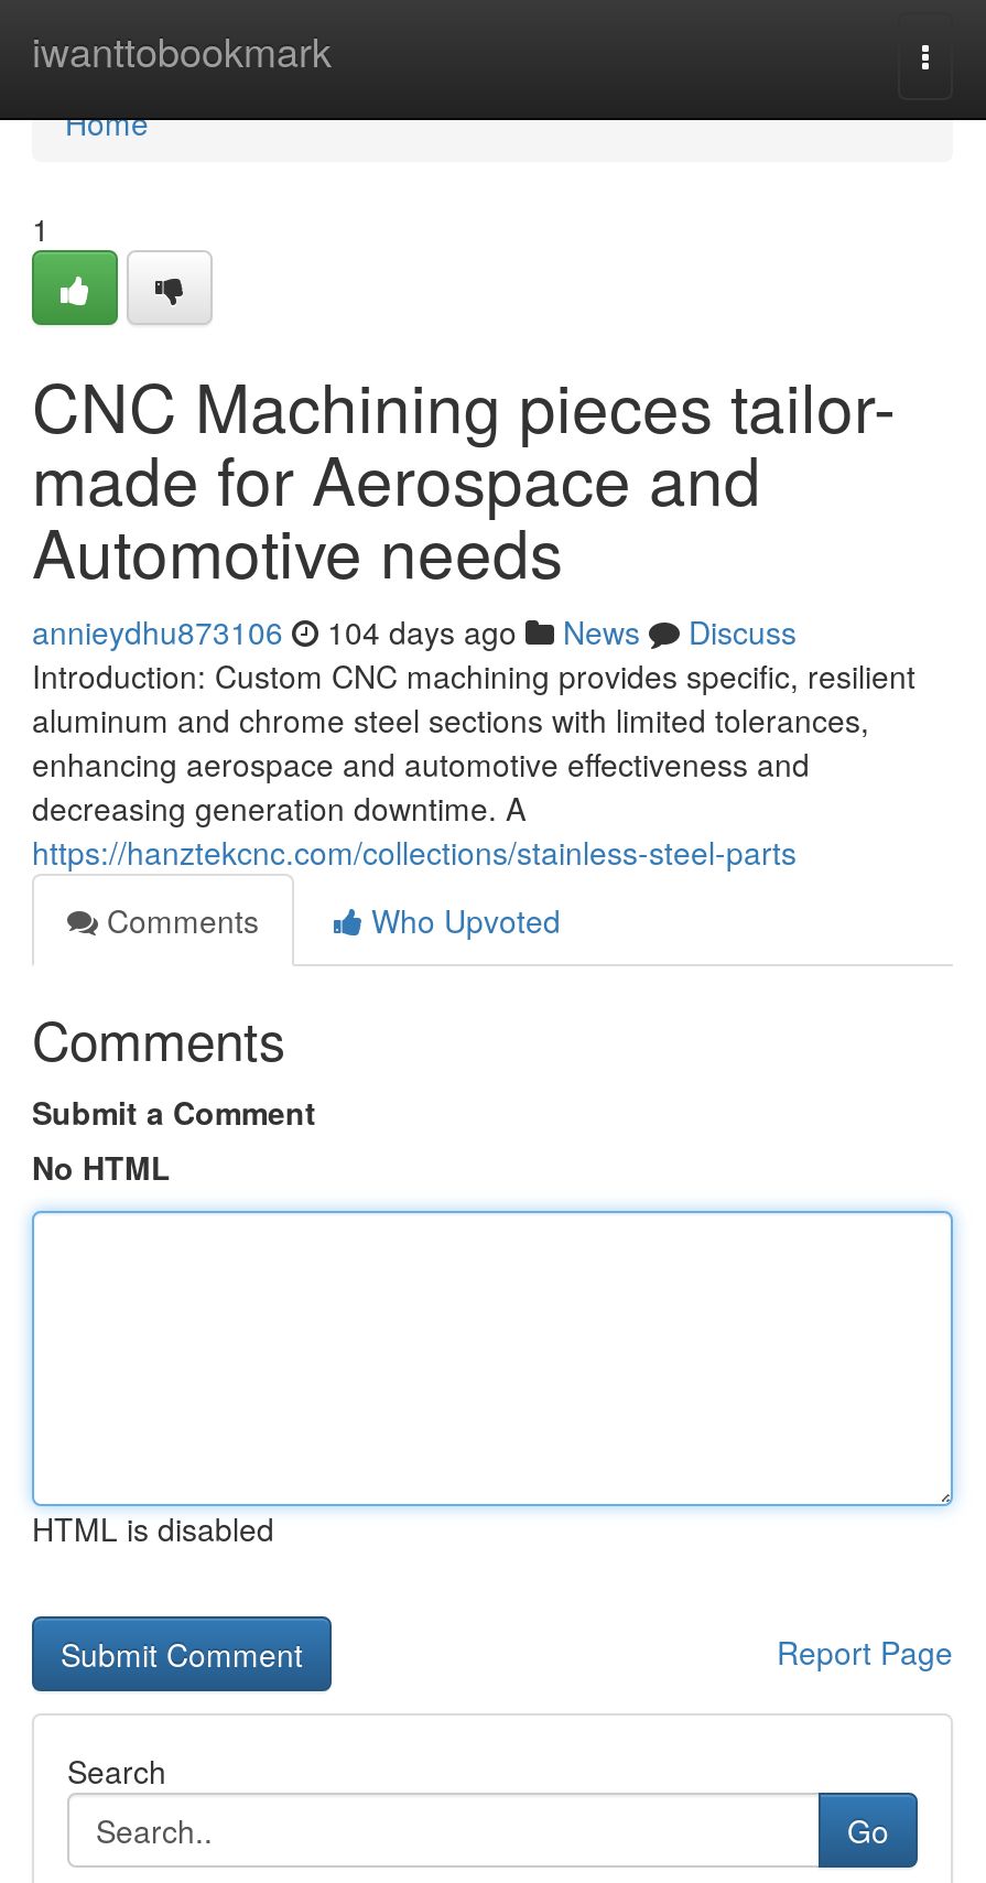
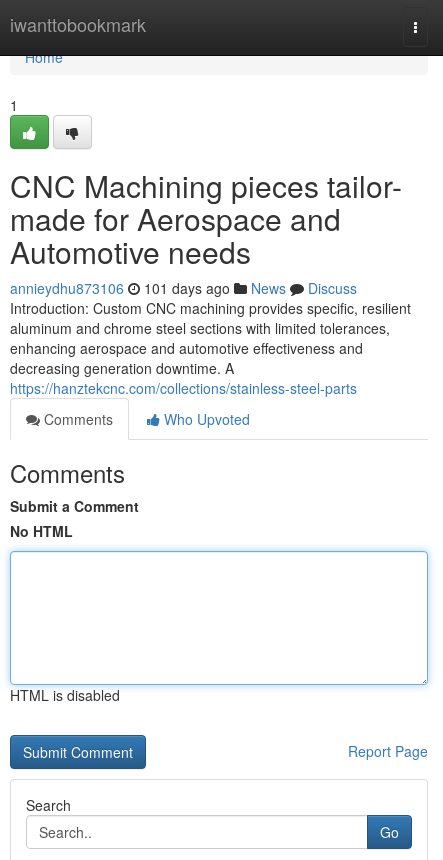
[32,609,797,653] annieydhu873106 104 days ago News Discuss -> [10,278,357,298] annieydhu873106 101 days ago News Discuss

